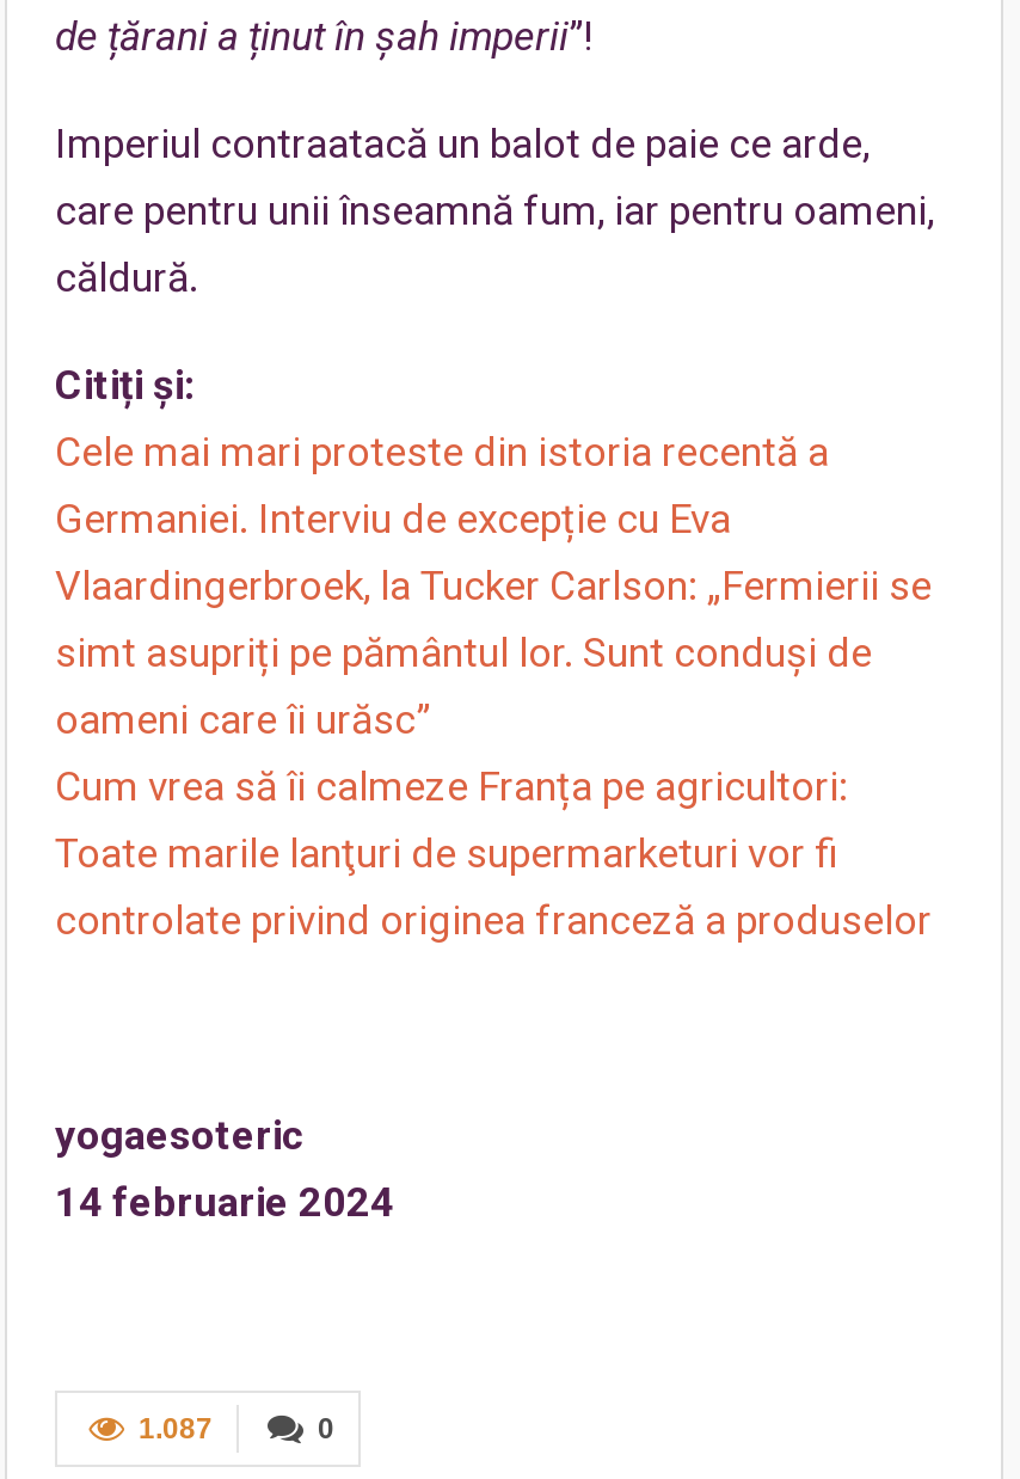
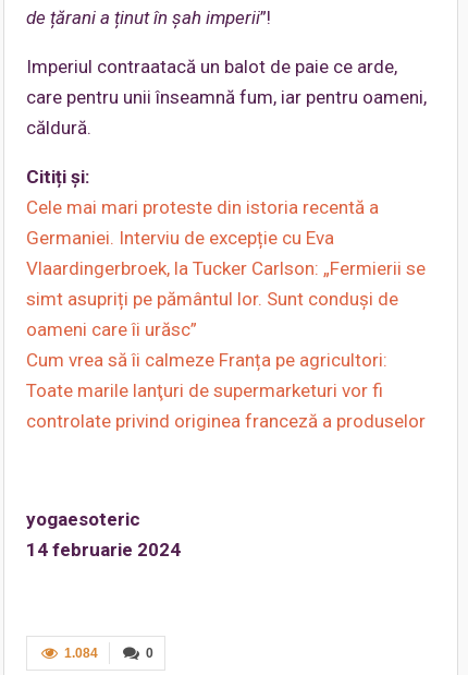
[139,1412,213,1446] 1.087 -> [64,646,98,661] 1.084

